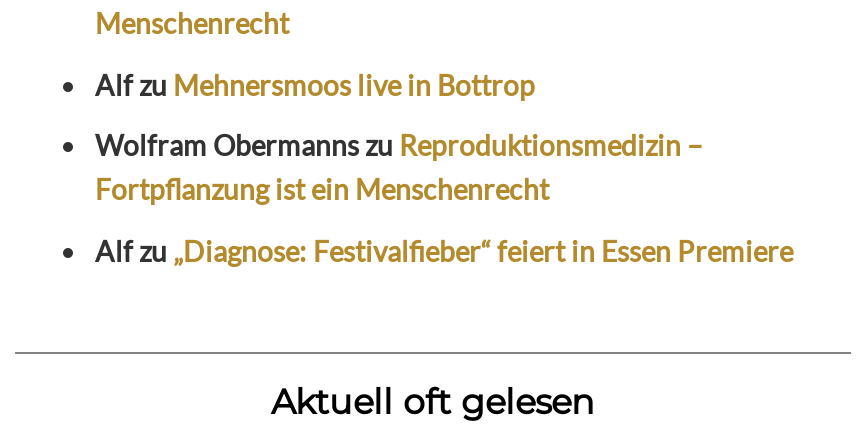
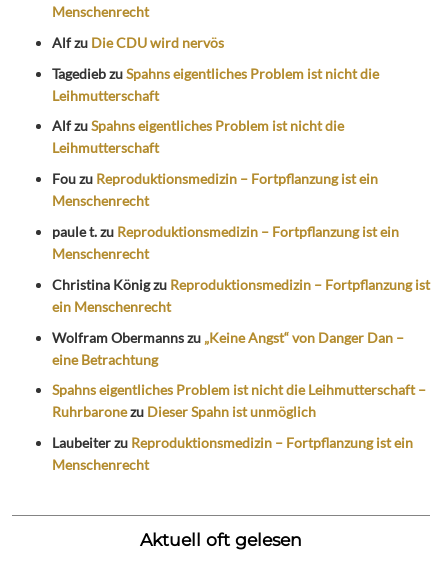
[95,68,793,269] Alf zu Mehnersmoos live in Bottrop | Wolfram Obermanns zu Reproduktionsmedizin – | Fortpflanzung ist ein Menschenrecht | Alf zu „Diagnose: Festivalfieber“ feiert in Essen Premiere -> [52,34,430,473] Alf zu Die CDU wird nervös | Tagedieb zu Spahns eigentliches Problem ist nicht die | Leihmutterschaft | Alf zu Spahns eigentliches Problem ist nicht die | Leihmutterschaft | Fou zu Reproduktionsmedizin – Fortpflanzung ist ein | Menschenrecht | paule t. zu Reproduktionsmedizin – Fortpflanzung ist ein | Menschenrecht | Christina König zu Reproduktionsmedizin – Fortpflanzung ist | ein Menschenrecht | Wolfram Obermanns zu „Keine Angst“ von Danger Dan – | eine Betrachtung | Spahns eigentliches Problem ist nicht die Leihmutterschaft – | Ruhrbarone zu Dieser Spahn ist unmöglich | Laubeiter zu Reproduktionsmedizin – Fortpflanzung ist ein | Menschenrecht

